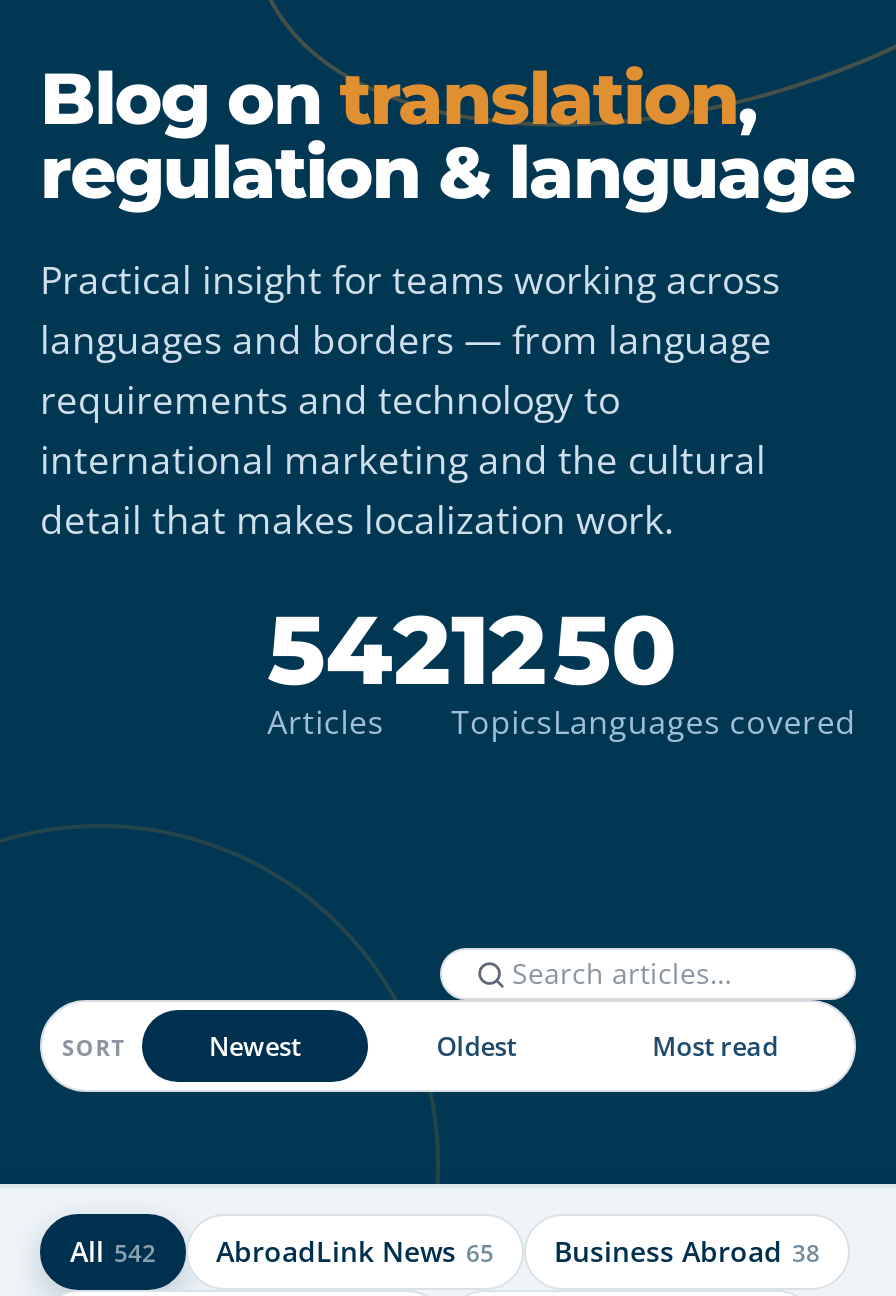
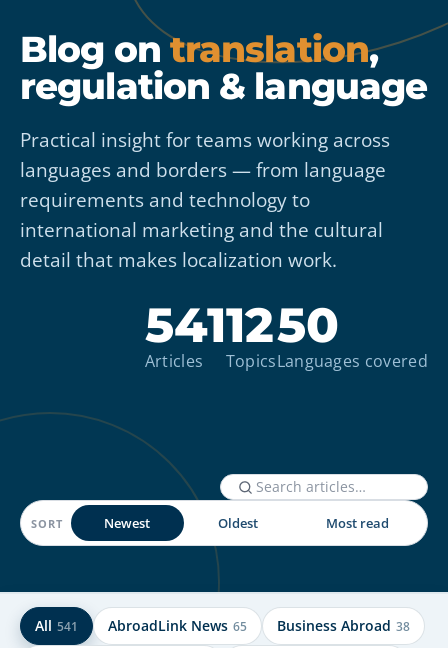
[267,592,677,708] 542 12 50 -> [145,296,338,354] 541 12 50
[70,1232,820,1270] All 542 AbroadLink News 65 Business Abroad 38 -> [35,616,410,635] All 541 AbroadLink News 65 Business Abroad 38

